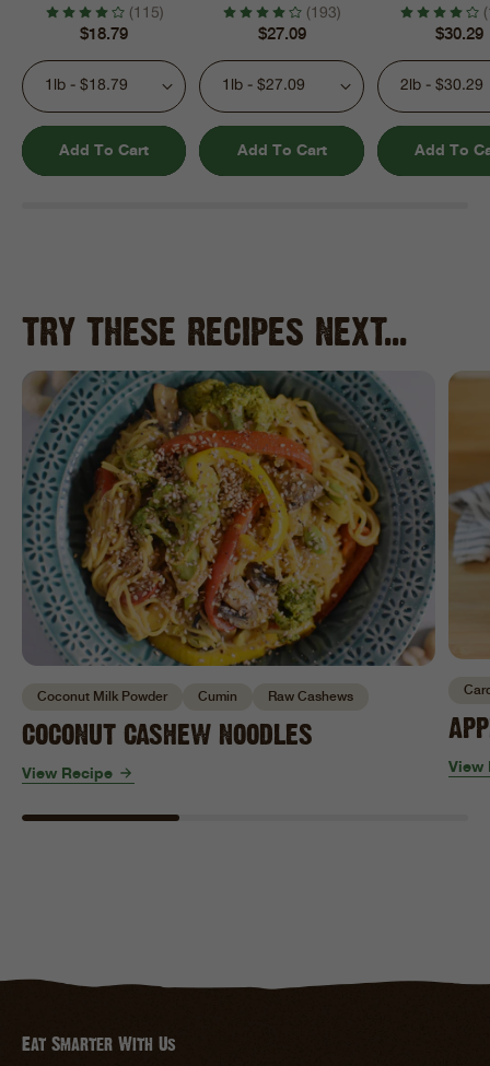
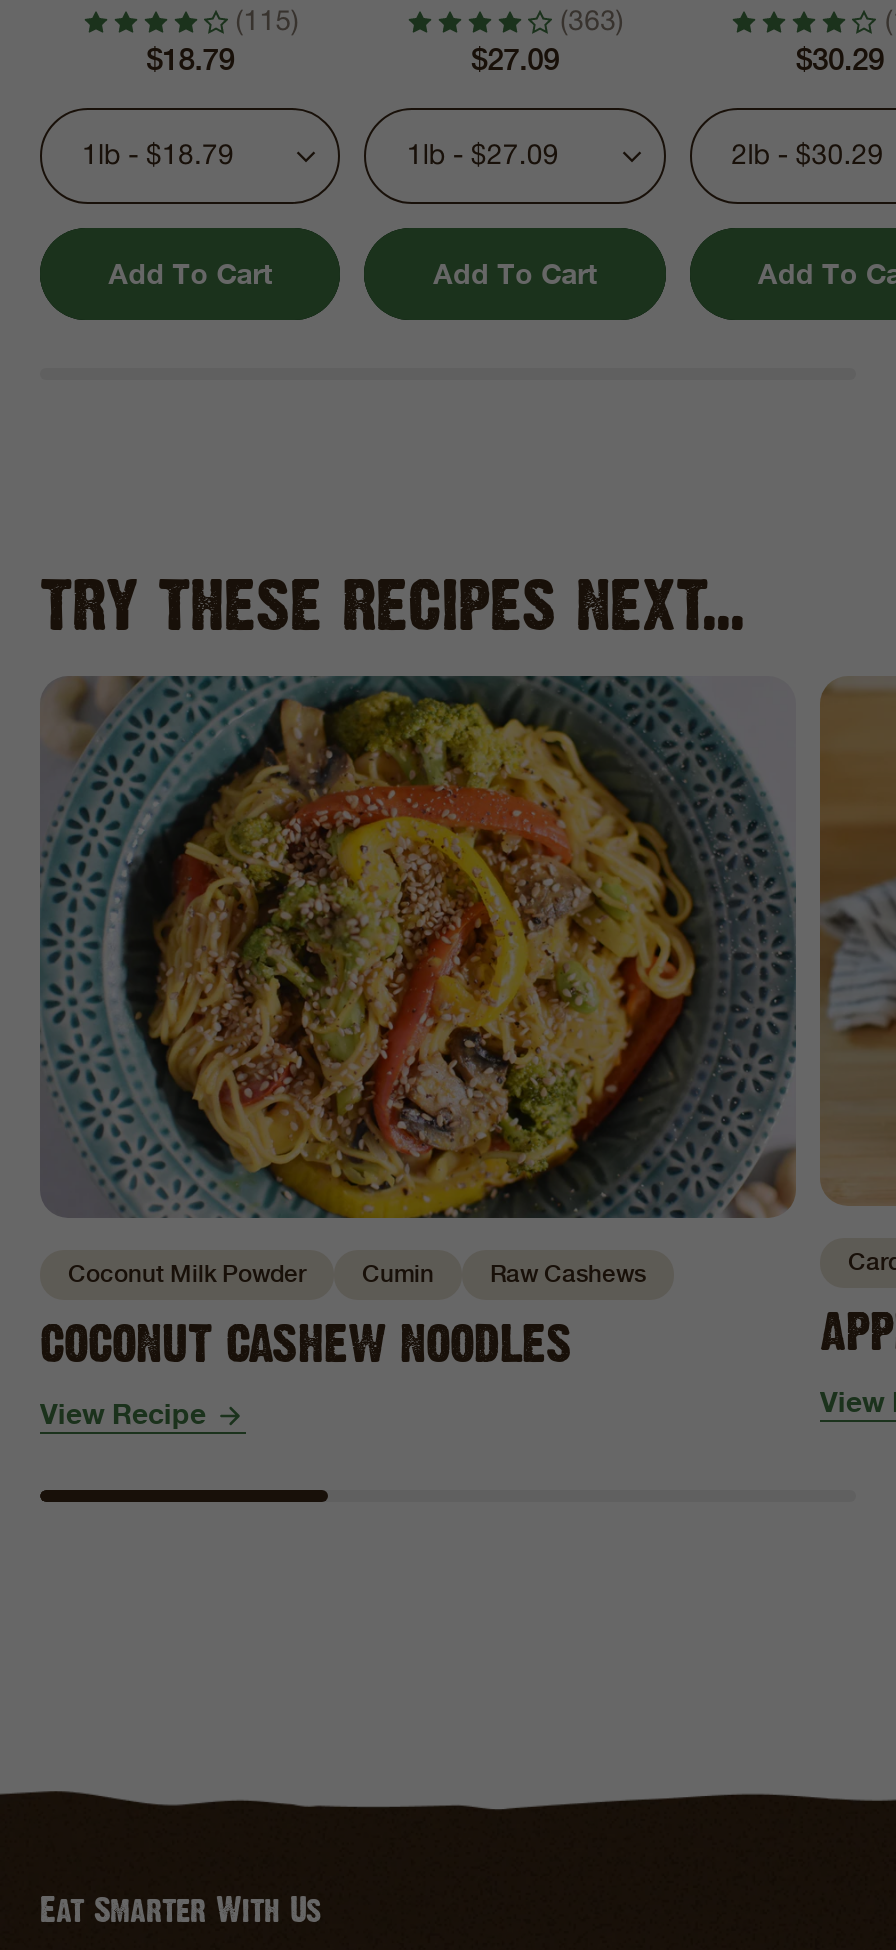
[306,6,341,20] (193) -> [560,10,624,36] (363)

